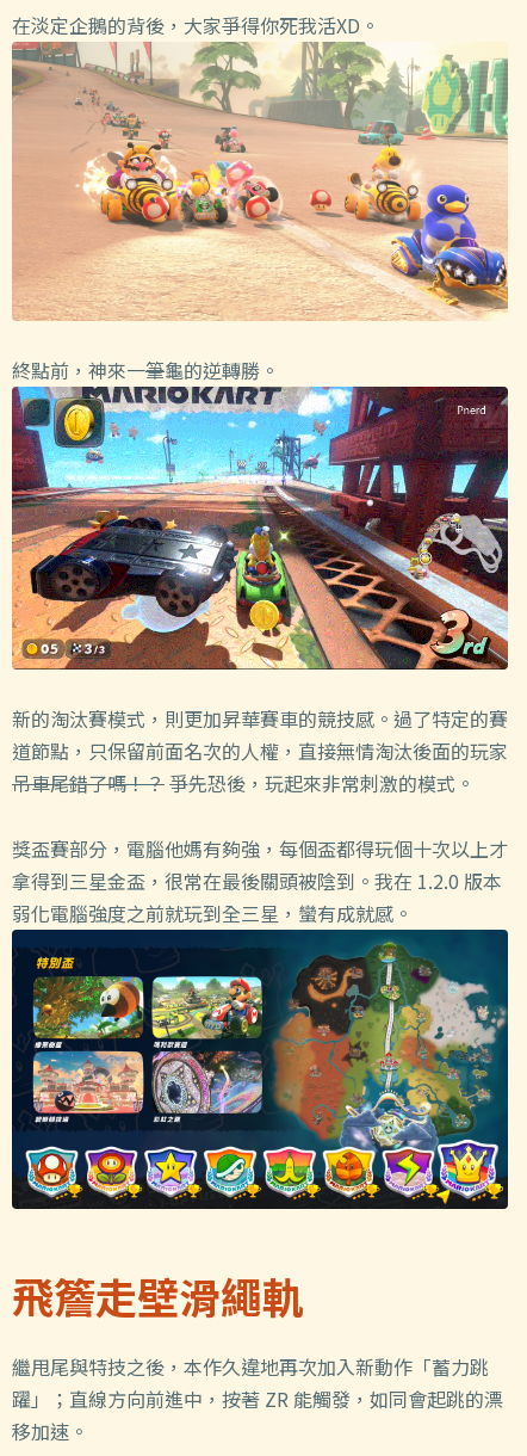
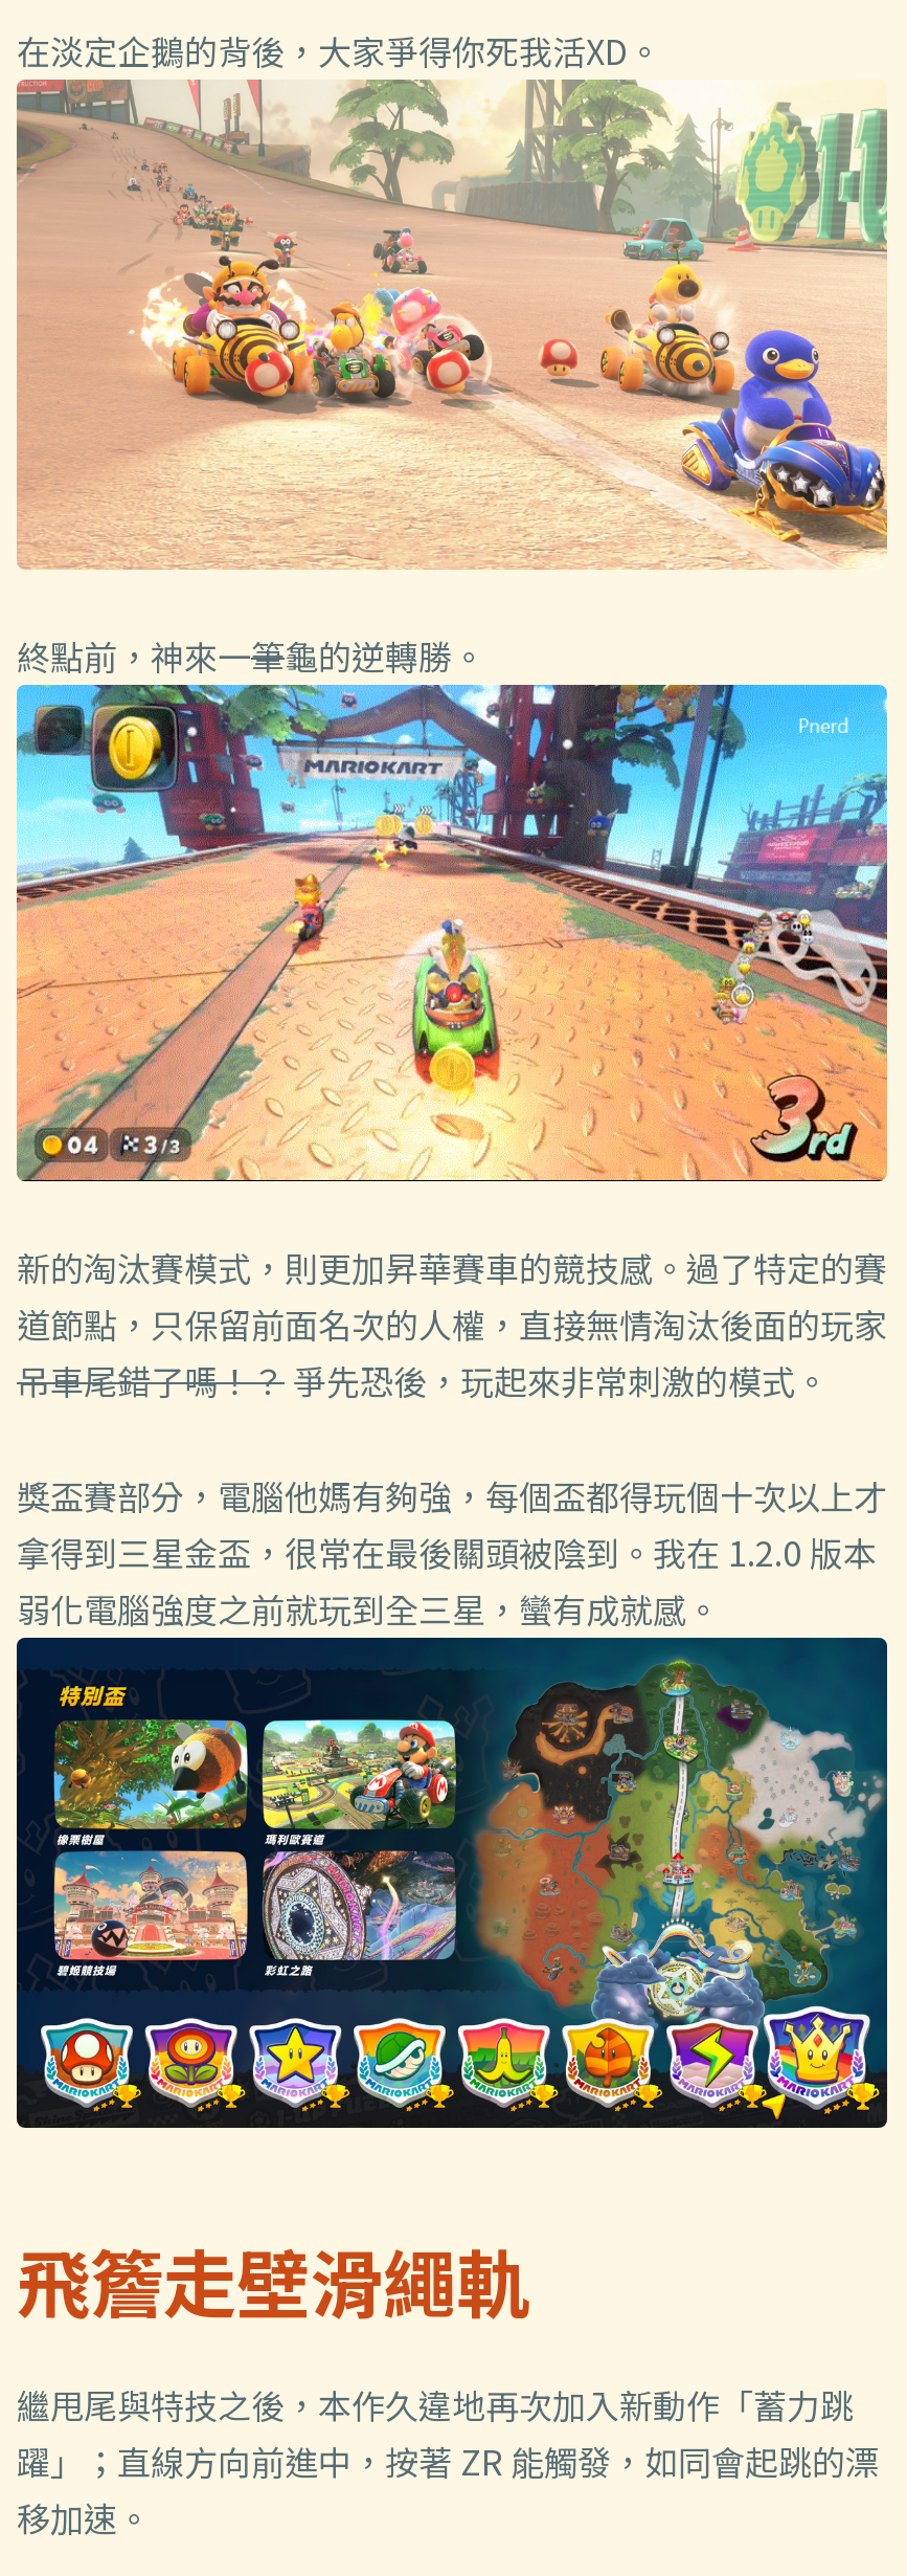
[11,385,509,671] [image] -> [15,683,889,1183] [image]

